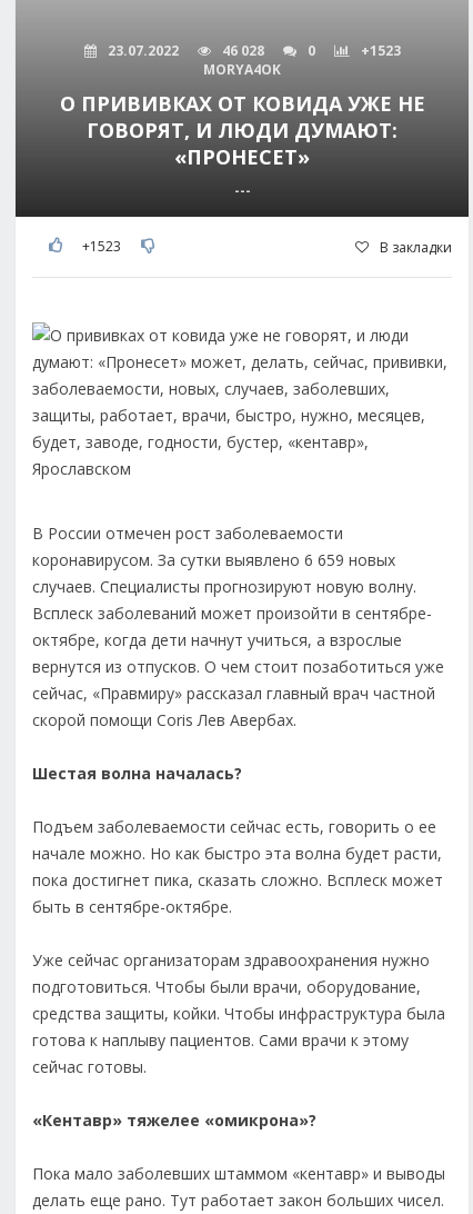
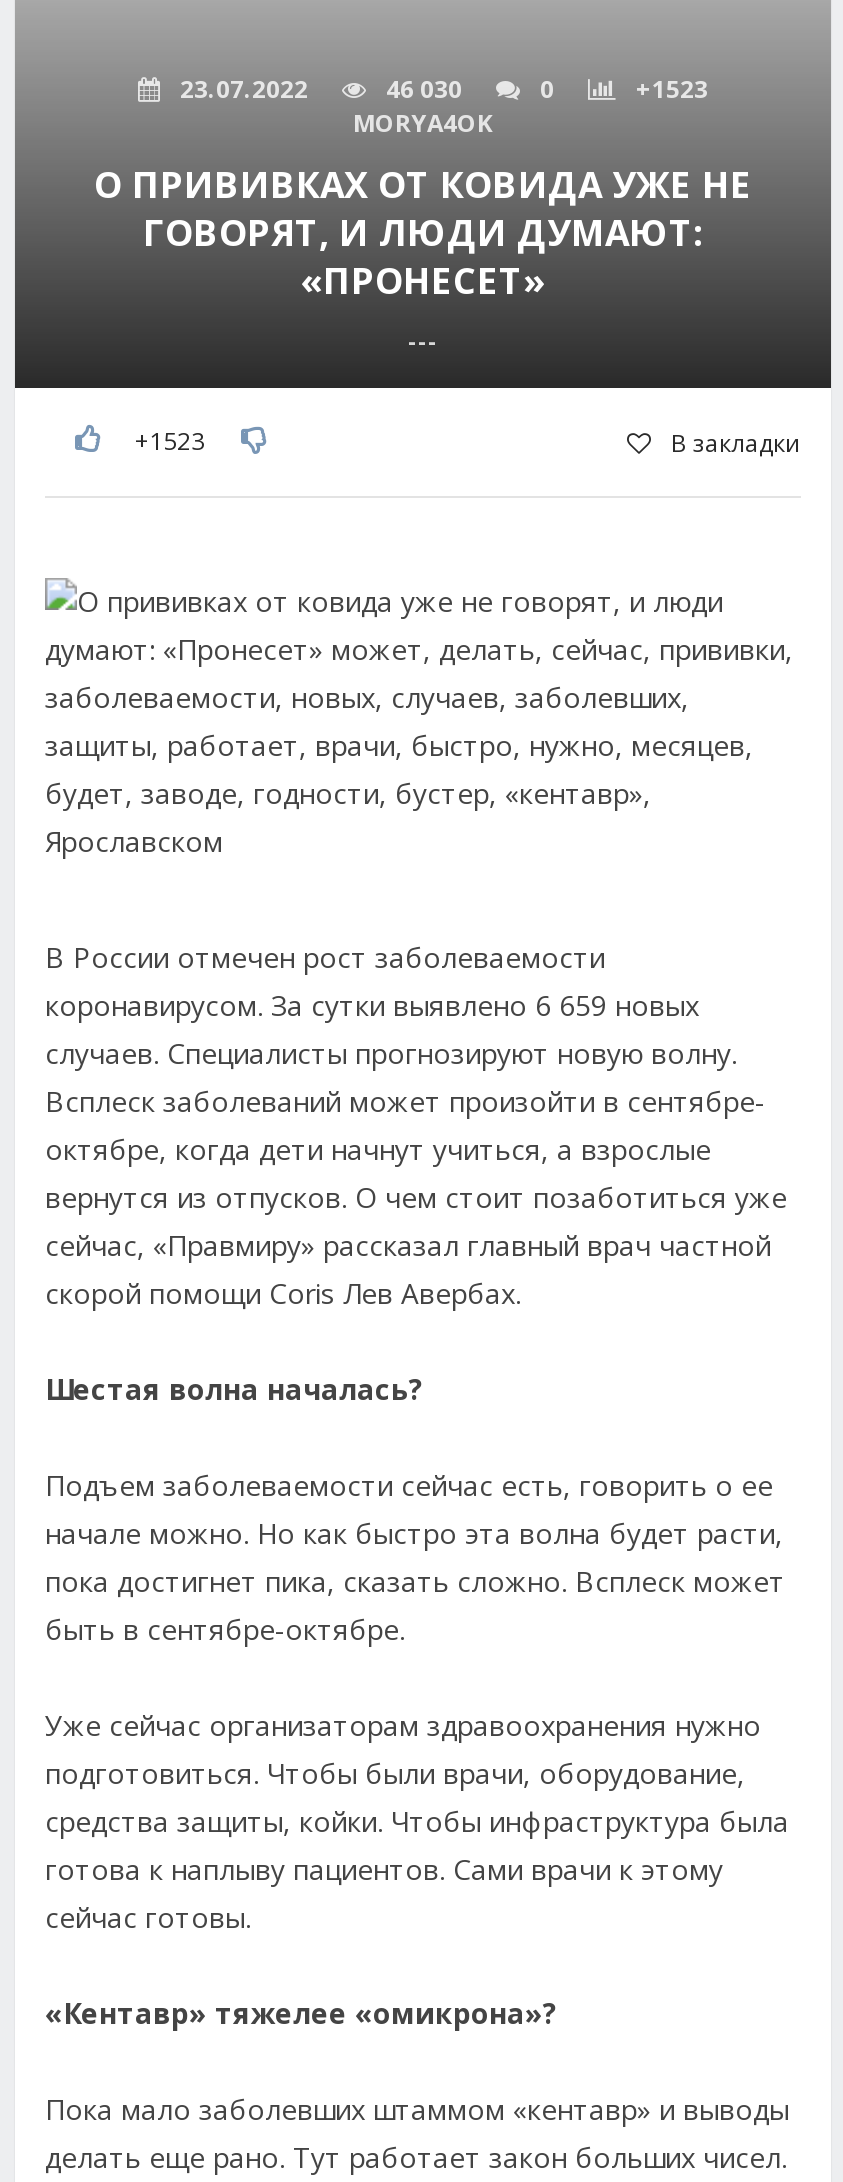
[222,41,264,60] 46 028 -> [386,72,462,106] 46 030

